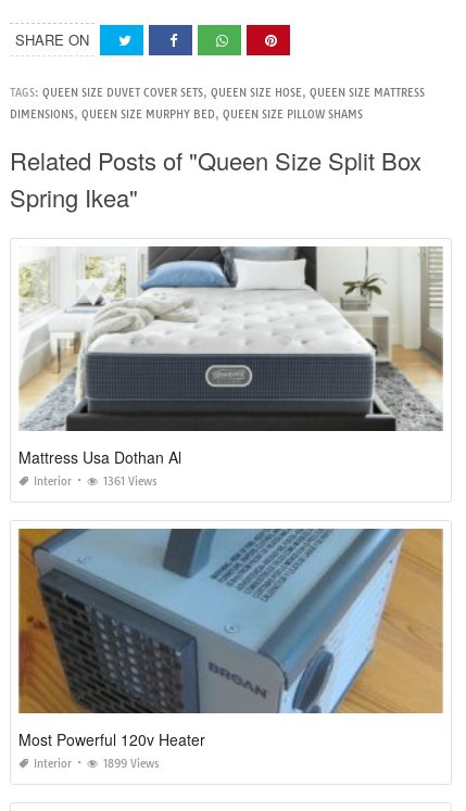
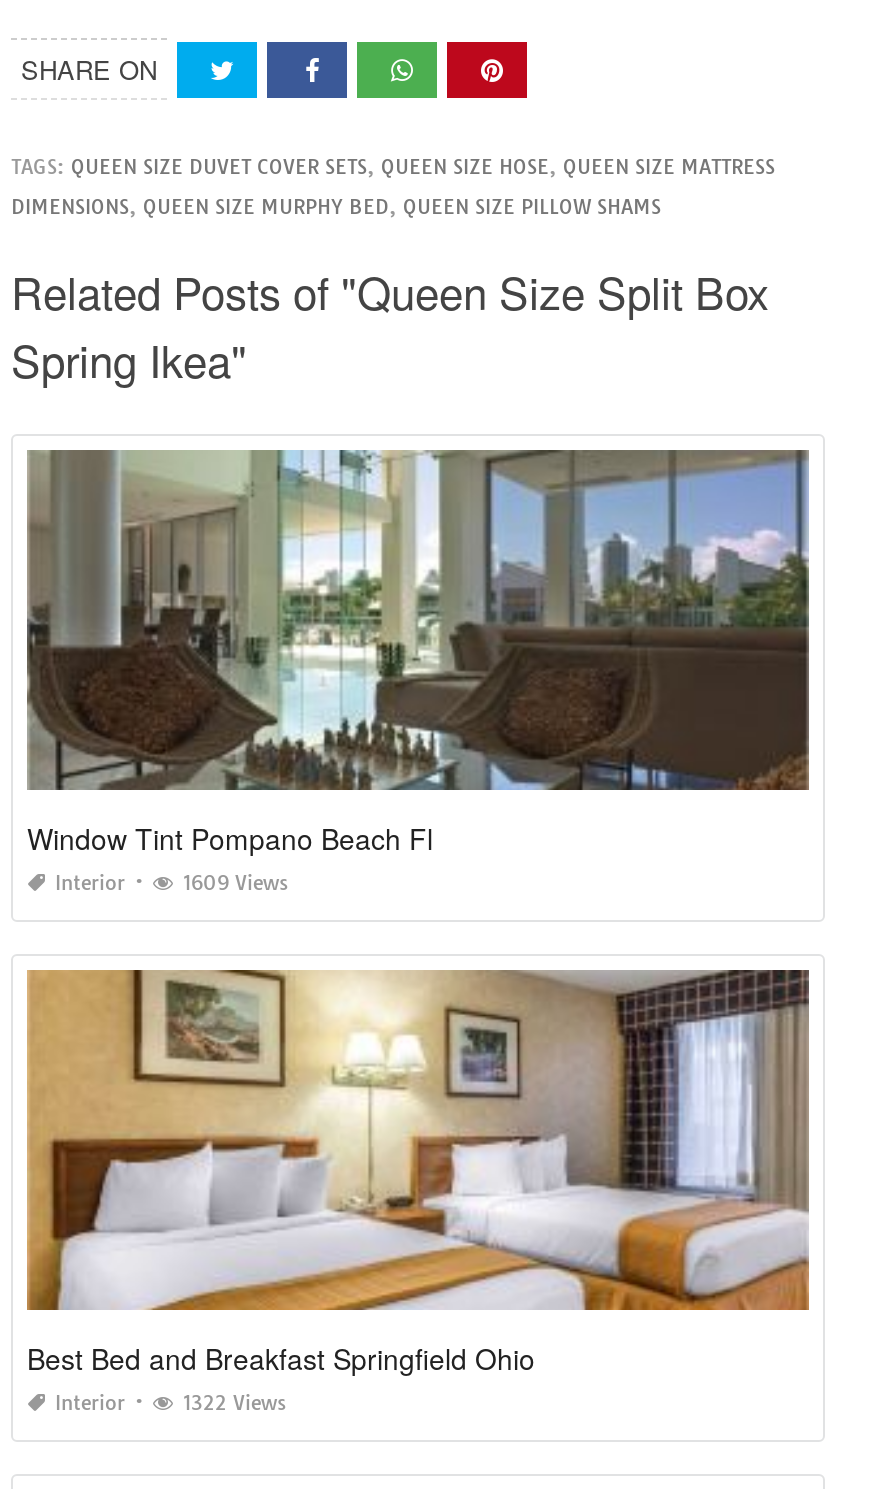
[18,245,443,467] [image] | Mattress Usa Dothan Al -> [25,448,811,857] [image] | Window Tint Pompano Beach Fl
[103,474,158,488] 1361 Views -> [183,869,289,895] 1609 Views
[18,528,444,750] [image] | Most Powerful 120v Heater -> [27,968,811,1377] [image] | Best Bed and Breakfast Springfield Ohio
[103,756,160,770] 1899 Views -> [183,1389,287,1415] 1322 Views

